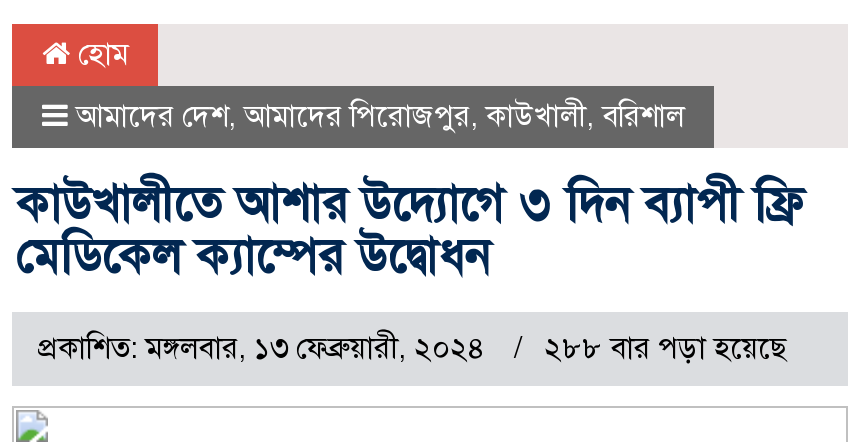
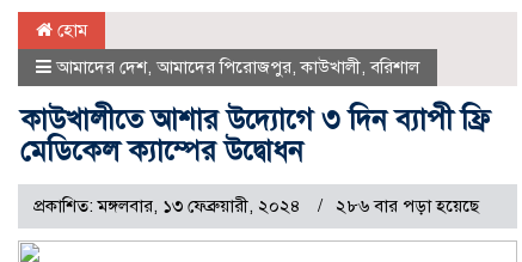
[38,331,786,367] প্রকাশিত: মঙ্গলবার, ১৩ ফেব্রুয়ারী, ২০২৪ ২৮৮ বার পড়া হয়েছে -> [33,195,479,217] প্রকাশিত: মঙ্গলবার, ১৩ ফেব্রুয়ারী, ২০২৪ ২৮৬ বার পড়া হয়েছে

